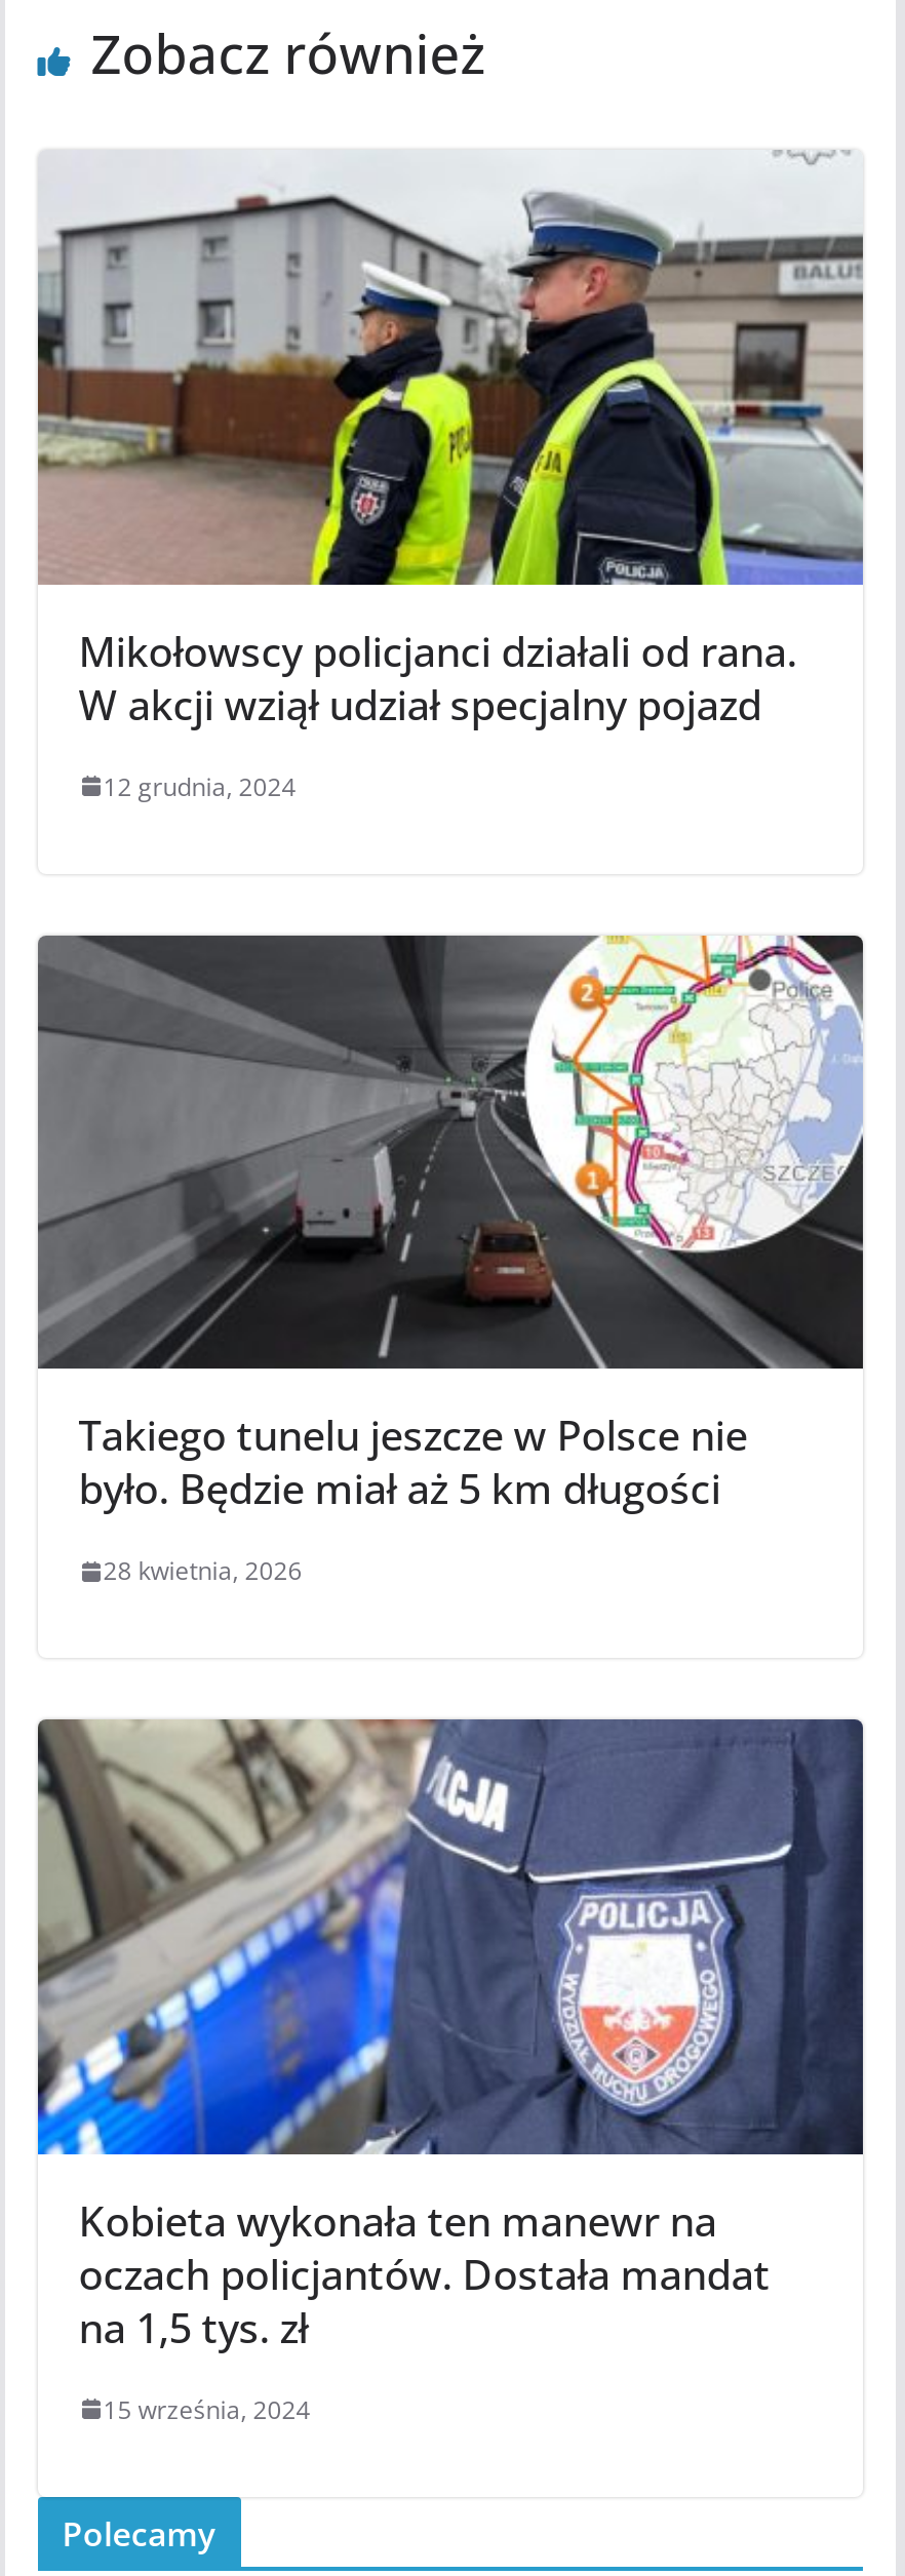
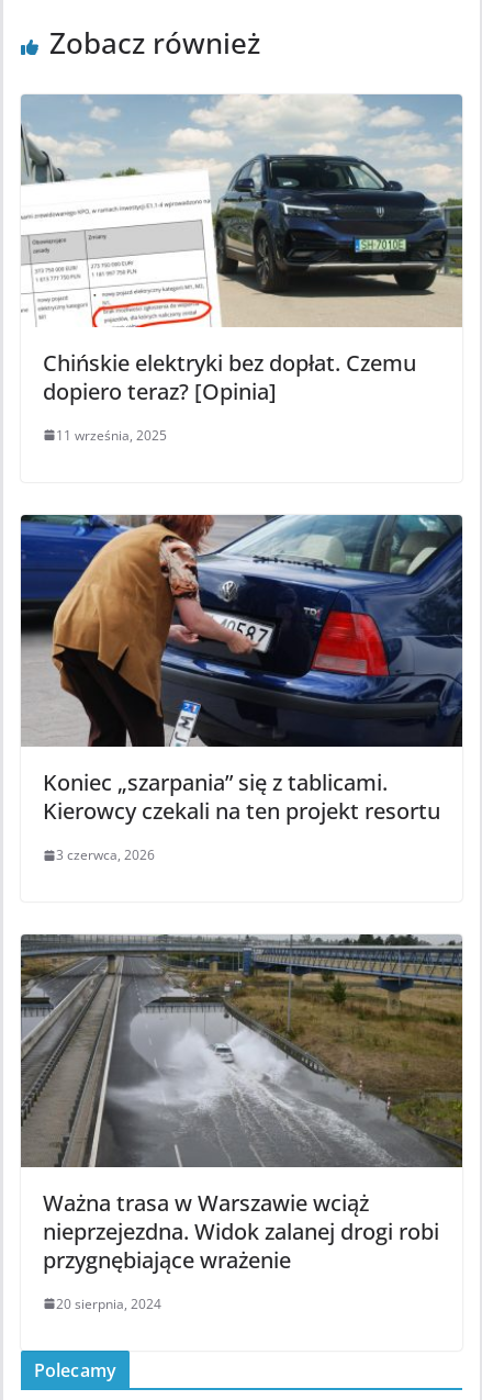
[36,152,863,731] [image] | Mikołowscy policjanci działali od rana. | W akcji wziął udział specjalny pojazd -> [20,94,462,406] [image] | Chińskie elektryki bez dopłat. Czemu | dopiero teraz? [Opinia]
[103,768,296,803] 12 grudnia, 2024 -> [56,425,167,444] 11 września, 2025
[36,934,863,1516] [image] | Takiego tunelu jeszcze w Polsce nie | było. Będzie miał aż 5 km długości -> [21,514,463,826] [image] | Koniec „szarpania” się z tablicami. | Kierowcy czekali na ten projekt resortu
[103,1553,302,1588] 28 kwietnia, 2026 -> [56,846,154,864] 3 czerwca, 2026
[36,1719,865,2355] [image] | Kobieta wykonała ten manewr na | oczach policjantów. Dostała mandat | na 1,5 tys. zł -> [20,934,463,1274] [image] | Ważna trasa w Warszawie wciąż | nieprzejezdna. Widok zalanej drogi robi | przygnębiające wrażenie
[103,2392,310,2427] 15 września, 2024 -> [56,1294,161,1313] 20 sierpnia, 2024

